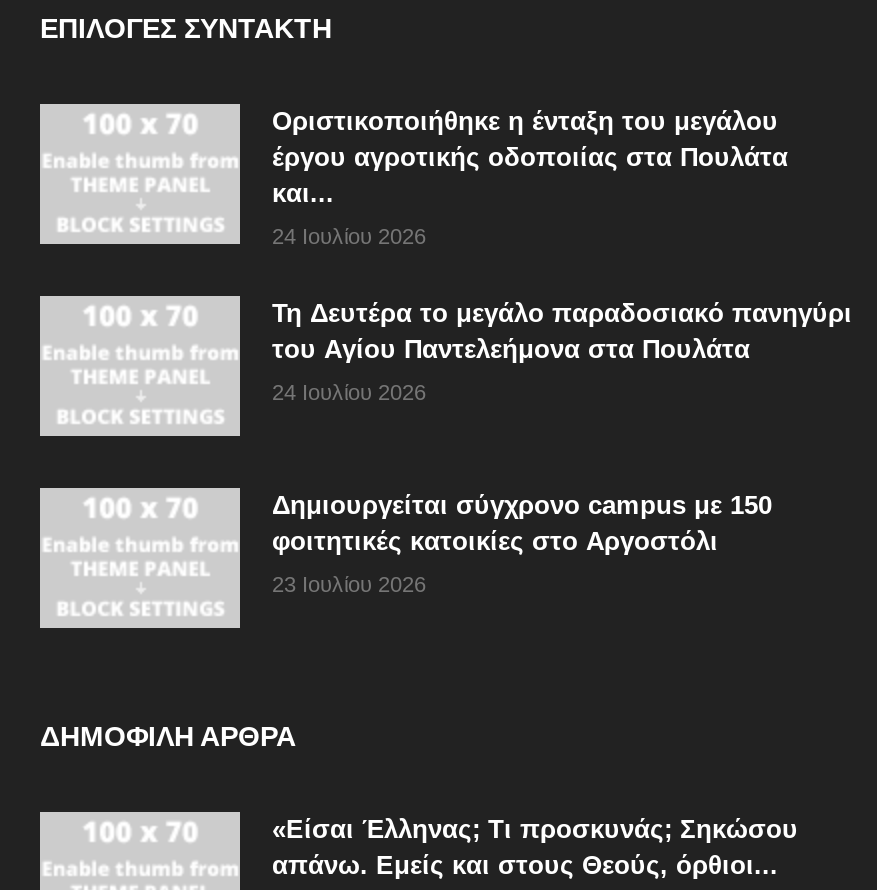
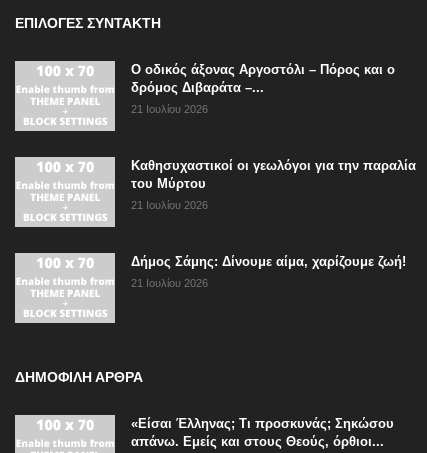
[272,107,788,209] Οριστικοποιήθηκε η ένταξη του μεγάλου | έργου αγροτικής οδοποιίας στα Πουλάτα | και... -> [131,62,395,95] Ο οδικός άξονας Αργοστόλι – Πόρος και ο | δρόμος Διβαράτα –...
[272,225,426,249] 24 Ιουλίου 2026 -> [131,103,208,115] 21 Ιουλίου 2026
[272,299,852,365] Τη Δευτέρα το μεγάλο παραδοσιακό πανηγύρι | του Αγίου Παντελεήμονα στα Πουλάτα -> [131,158,416,191] Καθησυχαστικοί οι γεωλόγοι για την παραλία | του Μύρτου
[272,381,426,405] 24 Ιουλίου 2026 -> [131,199,208,211] 21 Ιουλίου 2026
[272,491,772,557] Δημιουργείται σύγχρονο campus με 150 | φοιτητικές κατοικίες στο Αργοστόλι -> [131,254,406,269] Δήμος Σάμης: Δίνουμε αίμα, χαρίζουμε ζωή!
[272,573,426,597] 23 Ιουλίου 2026 -> [131,277,208,289] 21 Ιουλίου 2026

